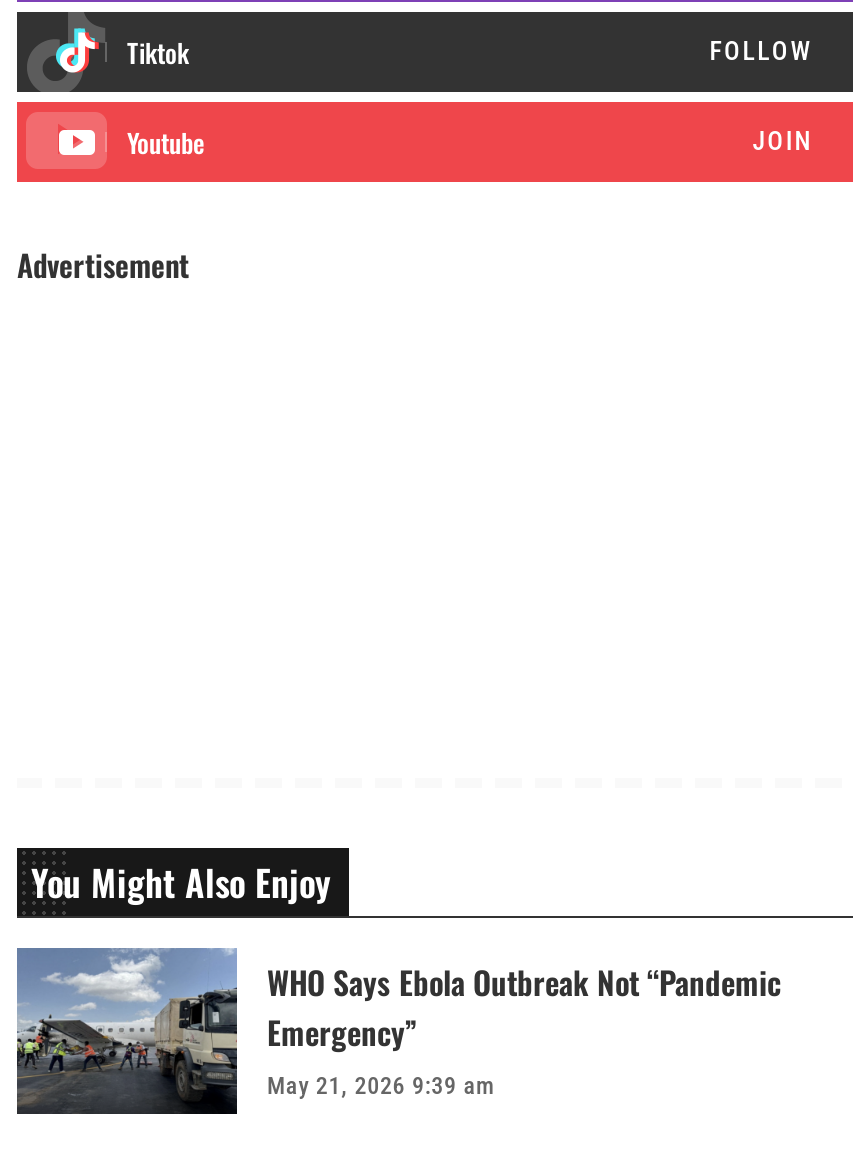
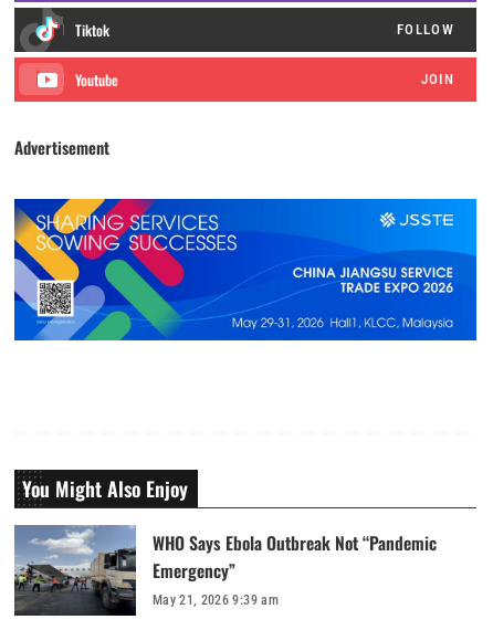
none -> [13,198,478,342] [image]

